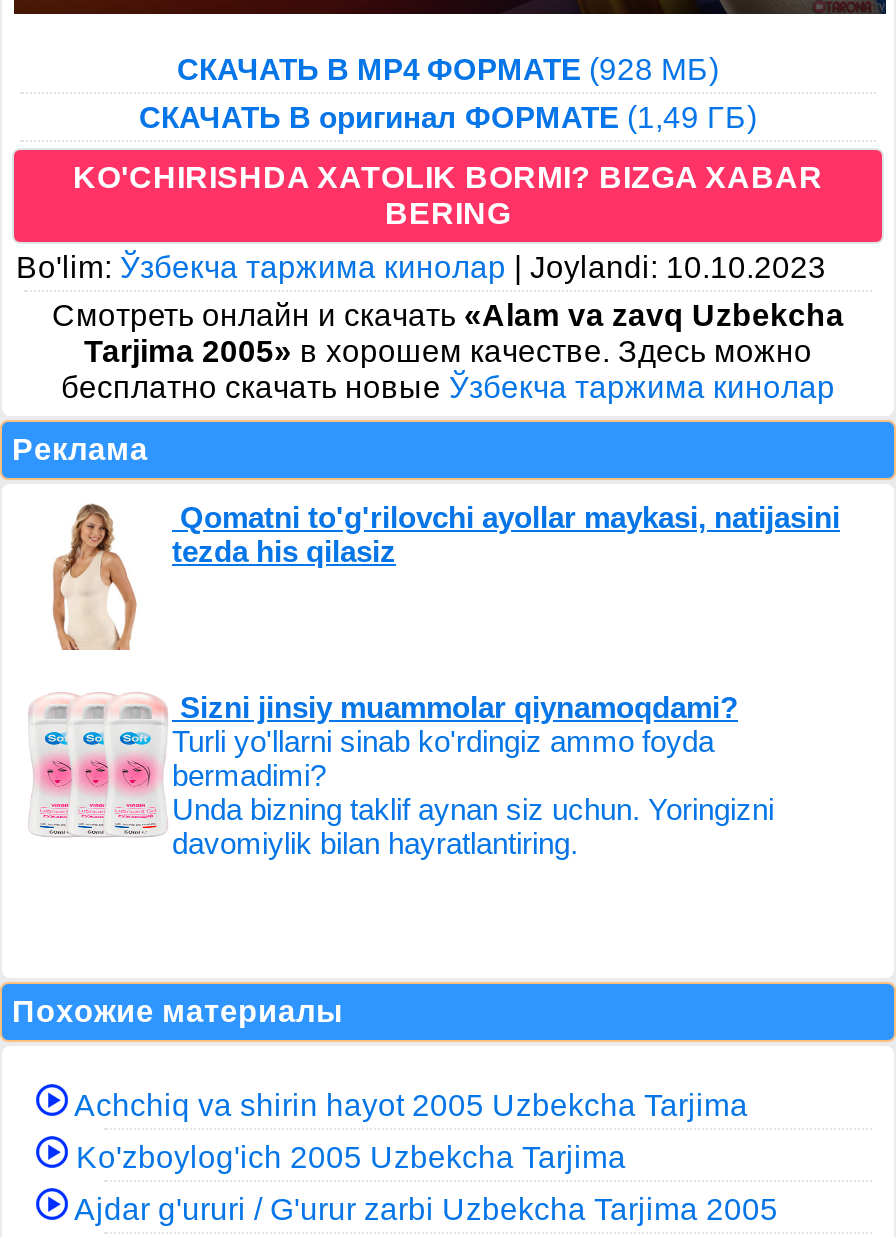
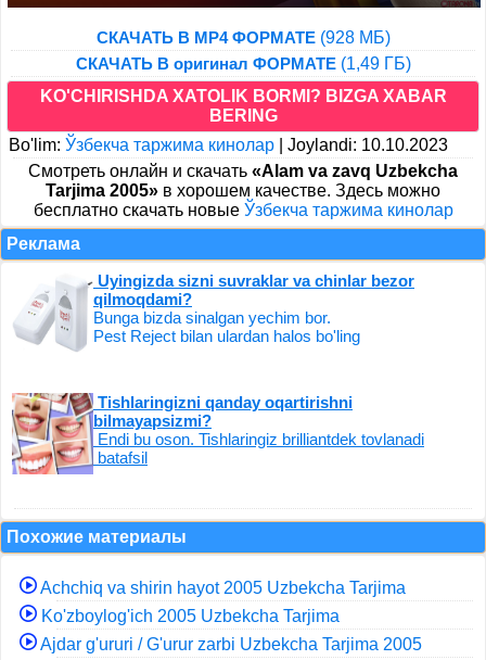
[52,500,840,652] [image] | Qomatni to'g'rilovchi ayollar maykasi, natijasini | tezda his qilasiz -> [14,271,414,352] [image] | Uyingizda sizni suvraklar va chinlar bezor | qilmoqdami? | Bunga bizda sinalgan yechim bor. | Pest Reject bilan ulardan halos bo'ling
[24,690,774,874] [image] | Sizni jinsiy muammolar qiynamoqdami? | Turli yo'llarni sinab ko'rdingiz ammo foyda | bermadimi? | Unda bizning taklif aynan siz uchun. Yoringizni | davomiylik bilan hayratlantiring. -> [11,380,424,475] [image] | Tishlaringizni qanday oqartirishni | bilmayapsizmi? | Endi bu oson. Tishlaringiz brilliantdek tovlanadi | batafsil

